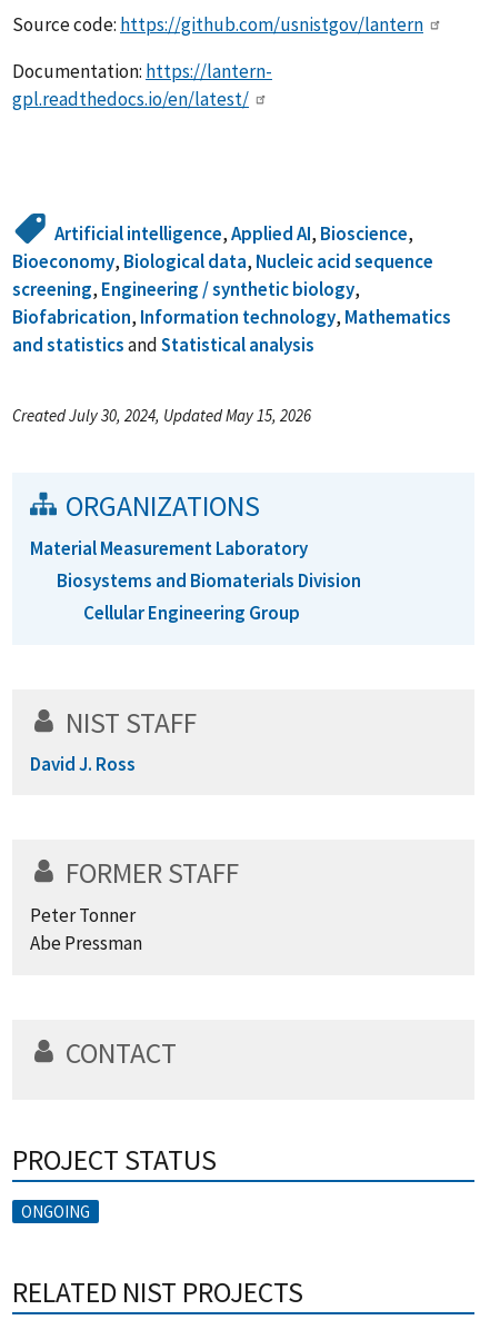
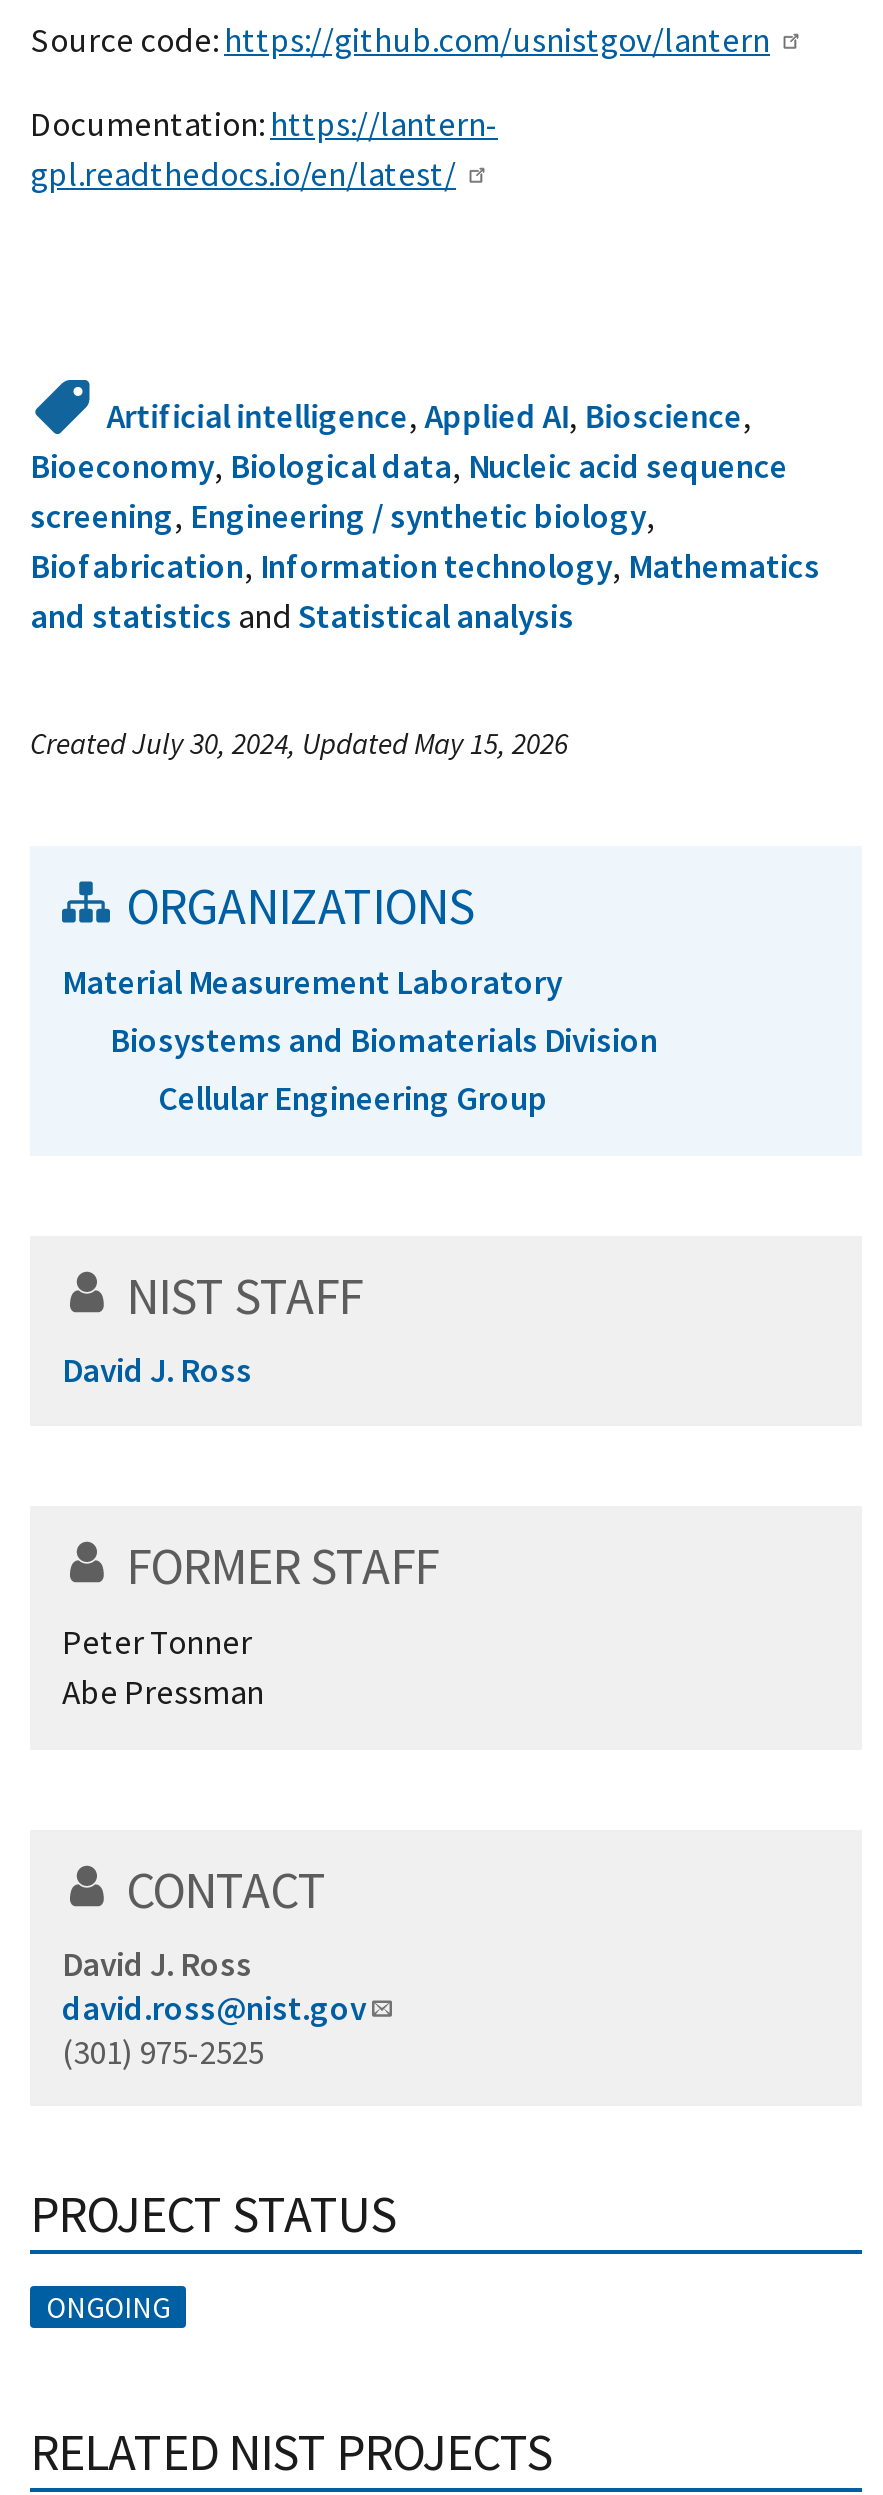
none -> [62,1942,366,2074] David J. Ross | david.ross@nist.gov | (301) 975-2525

